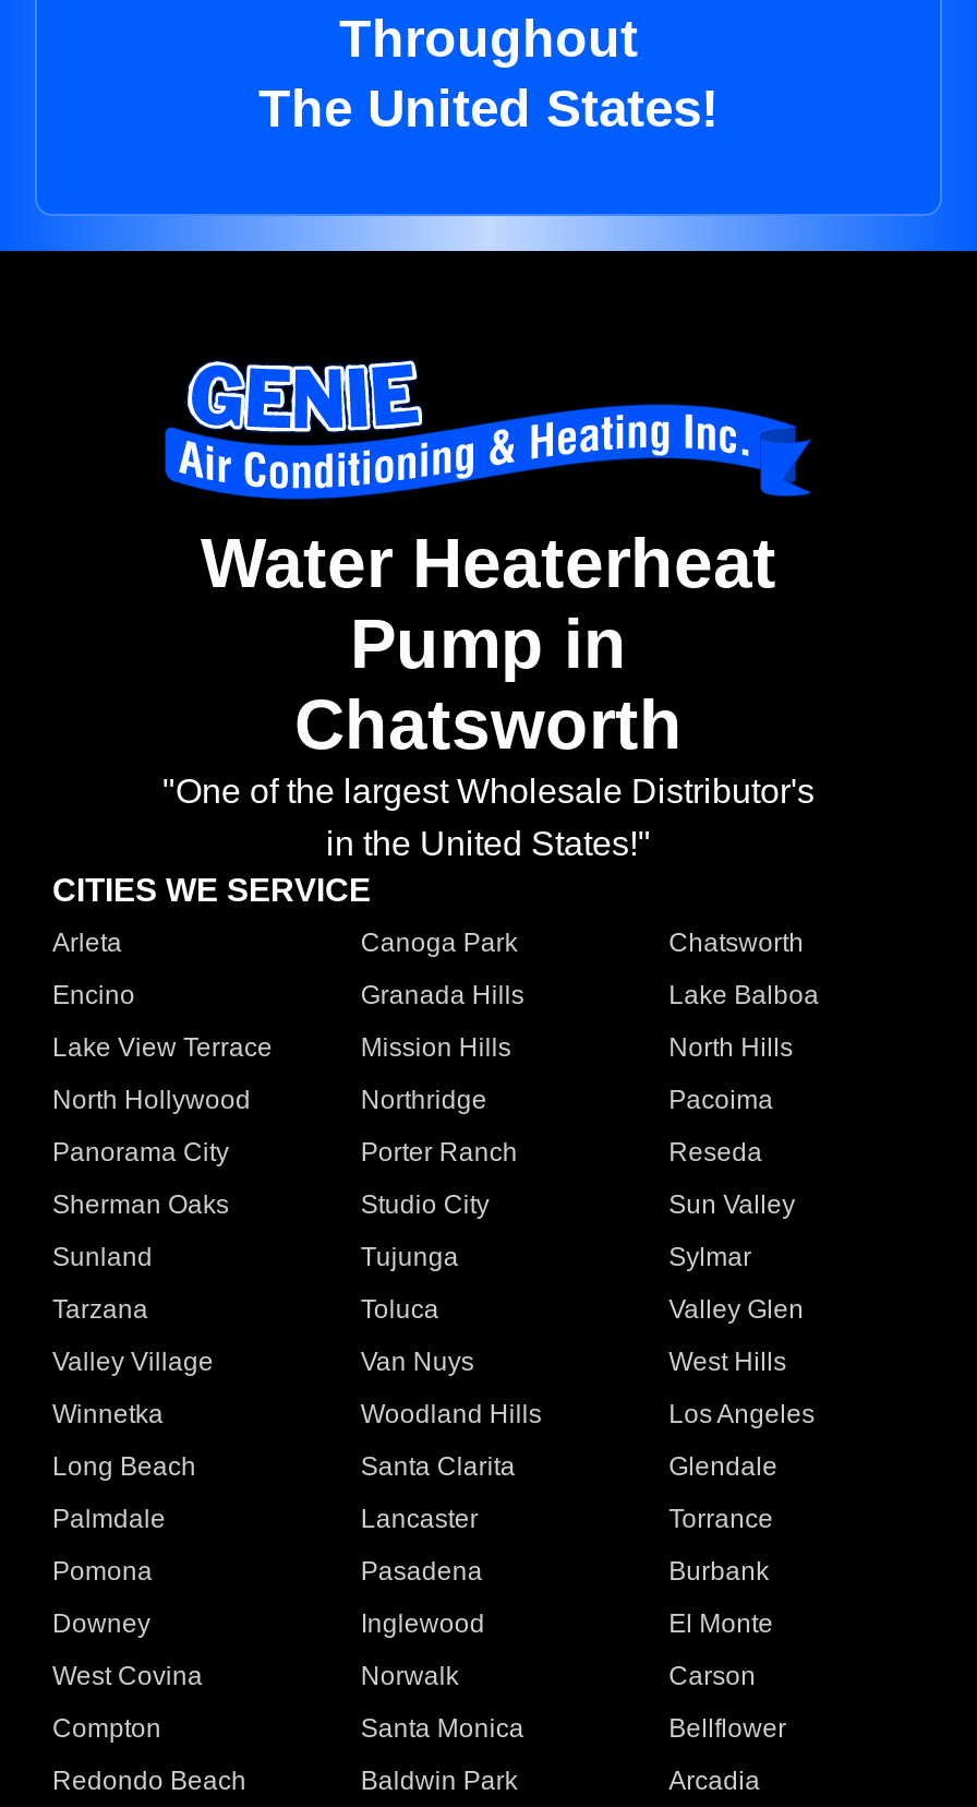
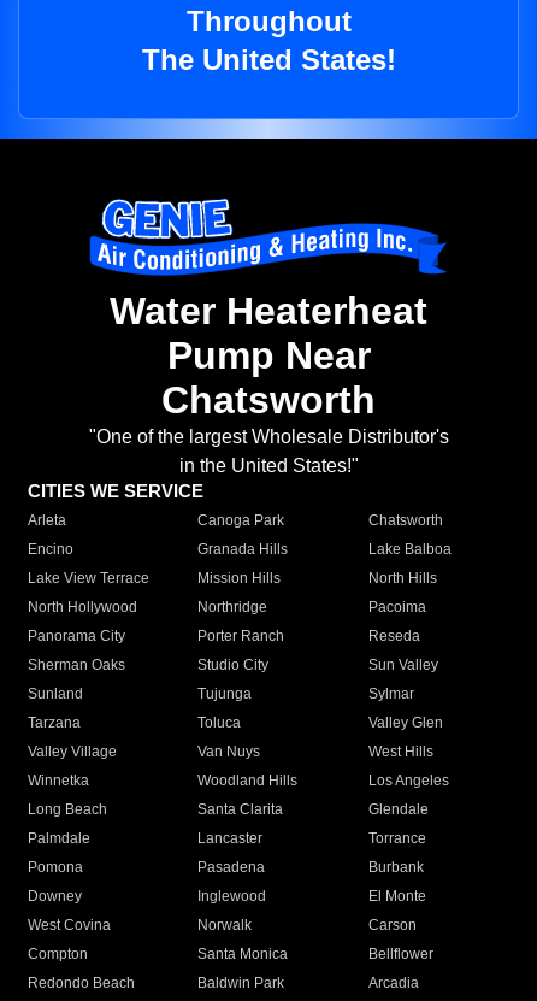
[350,605,627,684] Pump in -> [167,334,370,377] Pump Near

